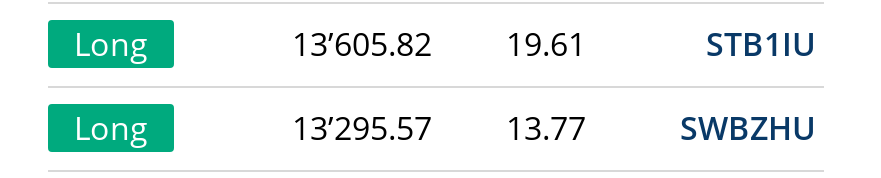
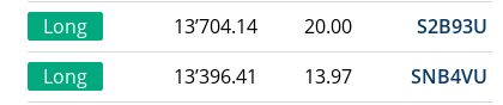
[292,22,816,66] 13’605.82 | 19.61 | STB1IU -> [174,13,487,39] 13’704.14 | 20.00 | S2B93U
[292,106,816,150] 13’295.57 | 13.77 | SWBZHU -> [174,63,487,89] 13’396.41 | 13.97 | SNB4VU

